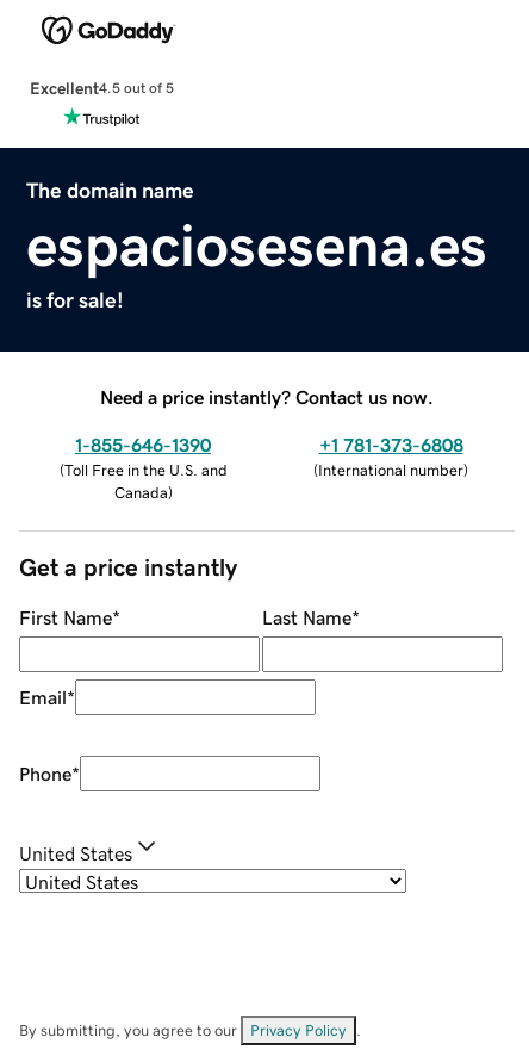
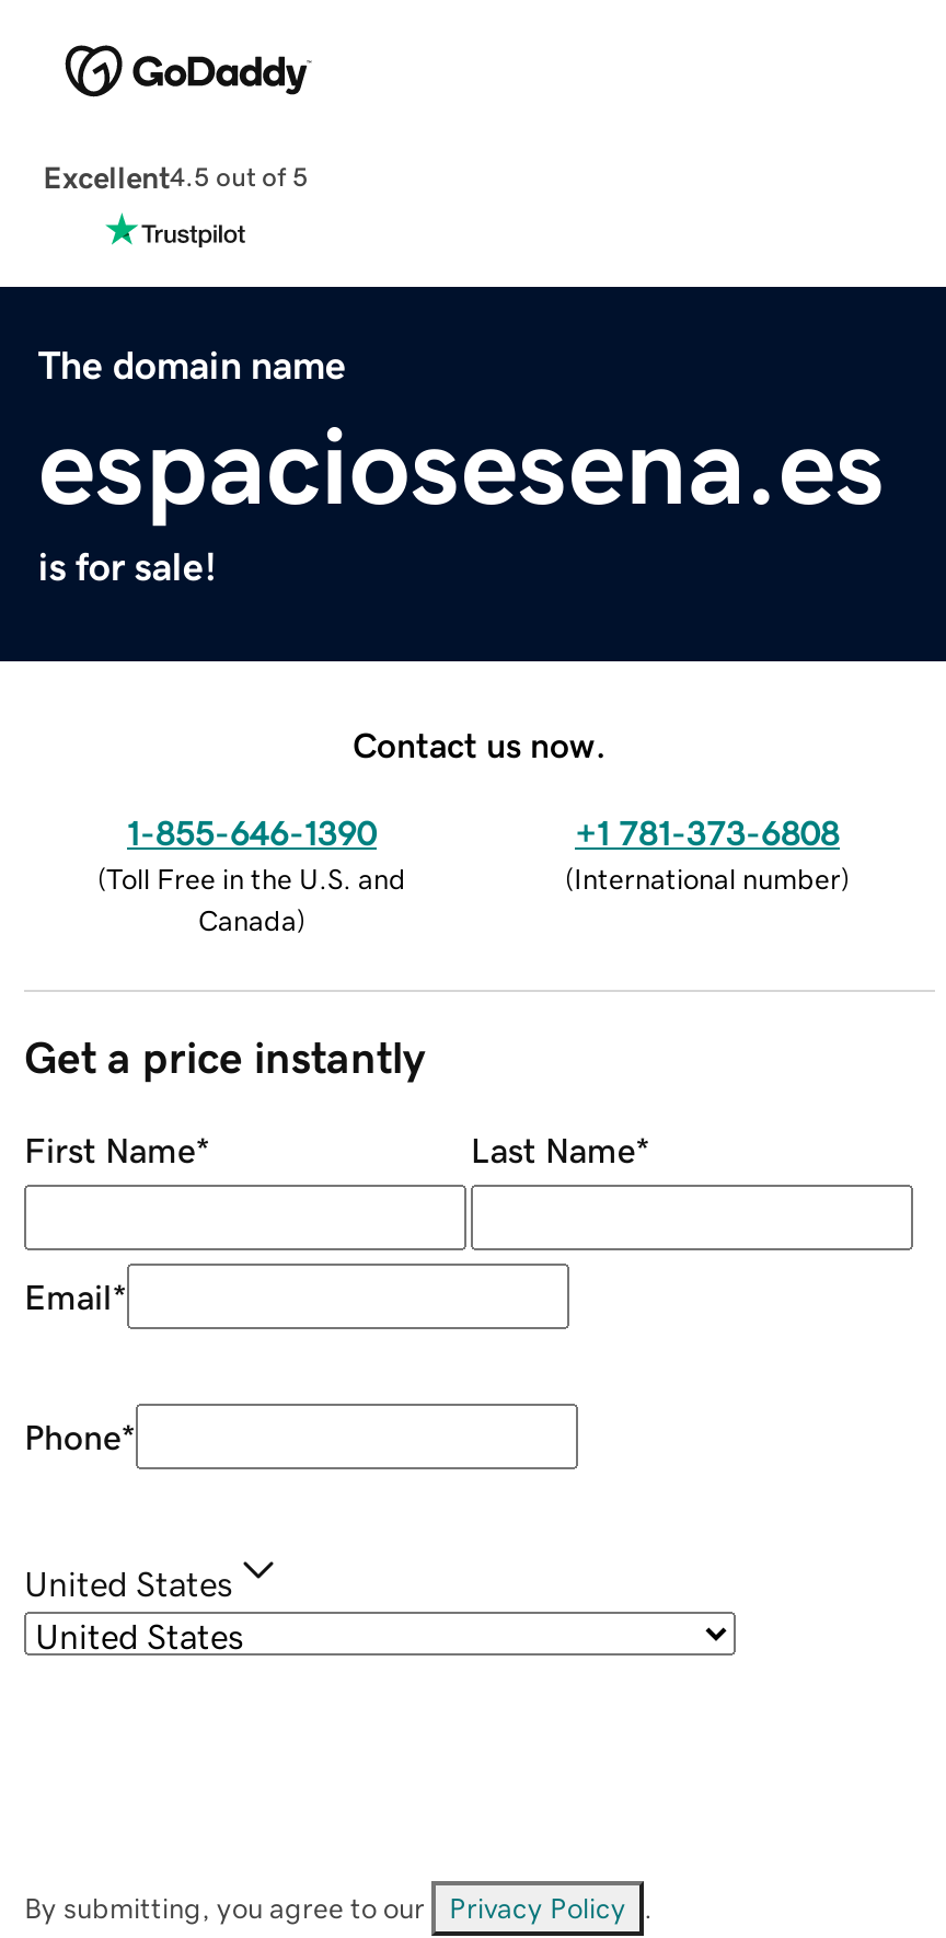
[100,387,434,406] Need a price instantly? Contact us now. -> [353,726,607,761] Contact us now.

